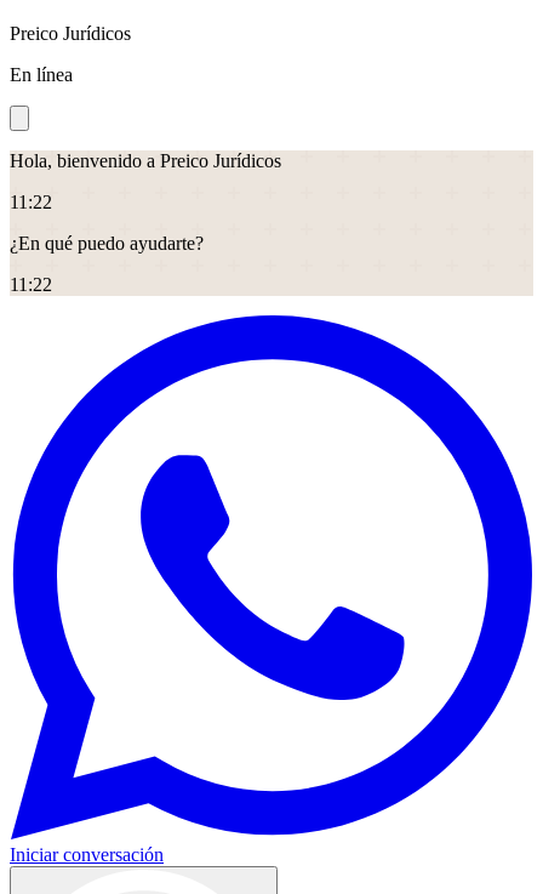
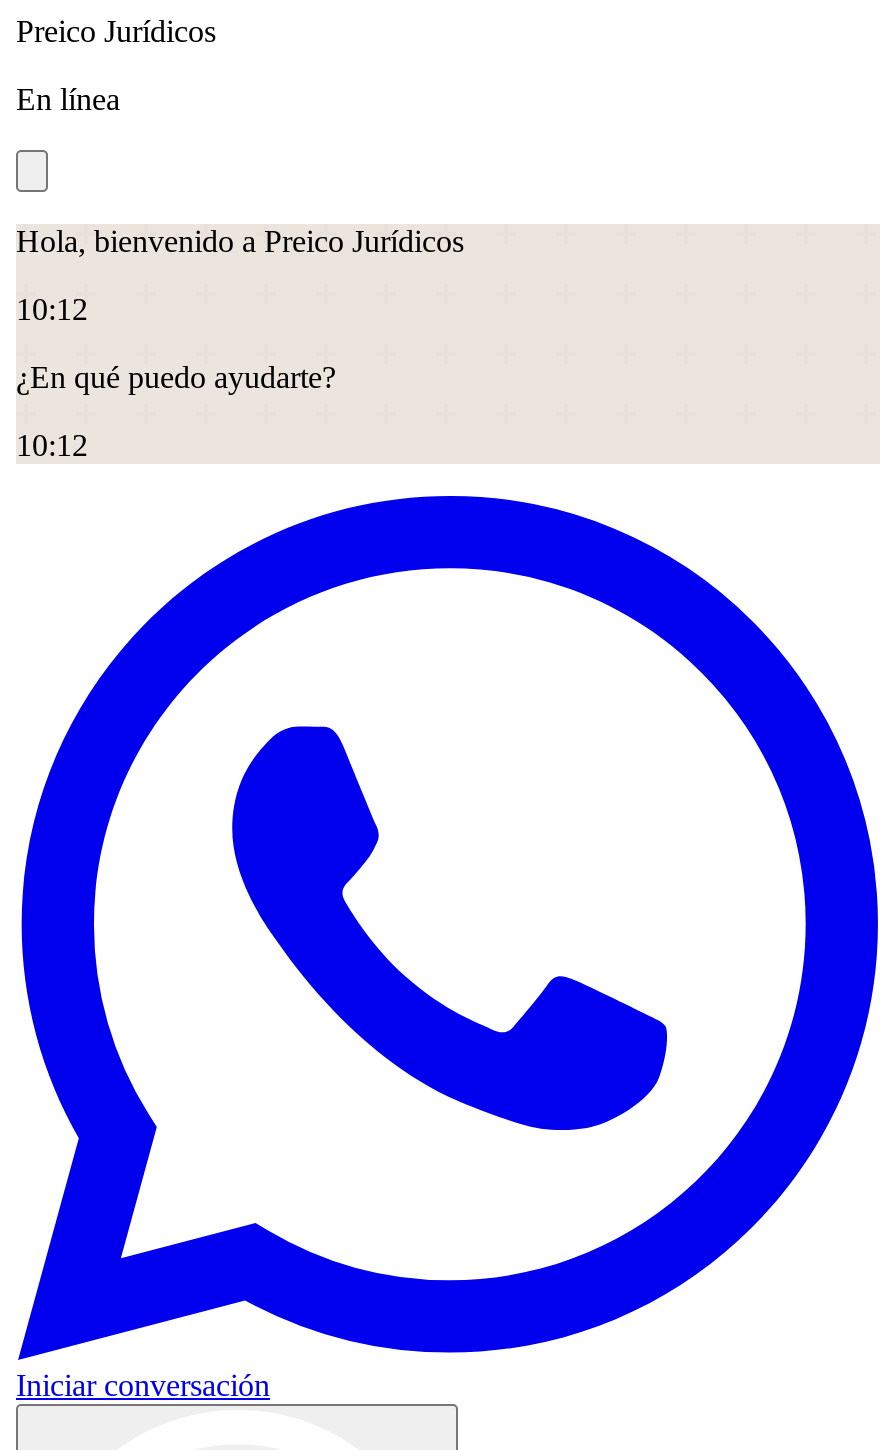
[10,192,52,212] 11:22 -> [16,292,88,326] 10:12
[10,274,52,295] 11:22 -> [16,428,88,462] 10:12

